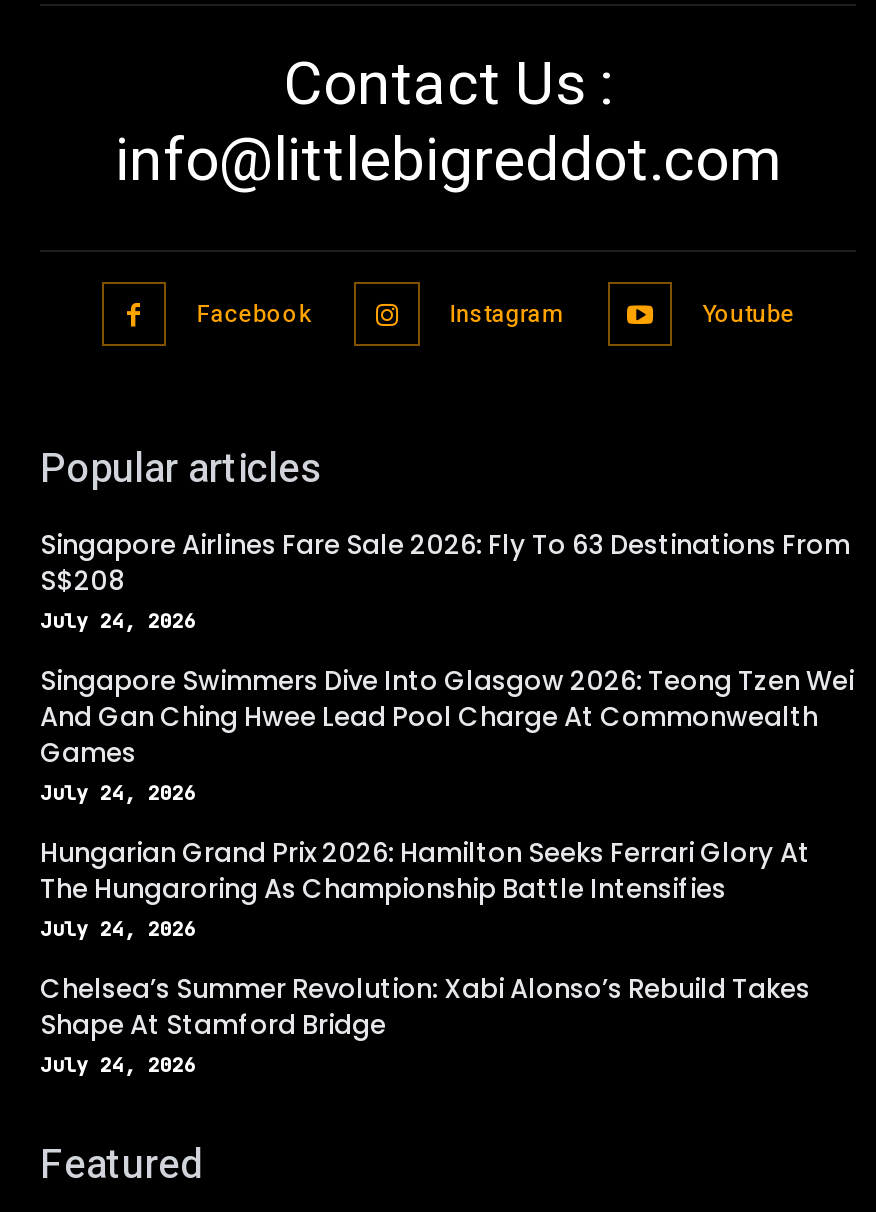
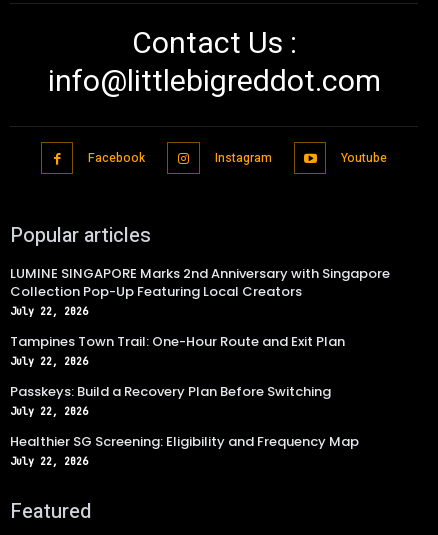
[40,526,850,634] Singapore Airlines Fare Sale 2026: Fly To 63 Destinations From | S$208 | July 24, 2026 -> [10,264,390,318] LUMINE SINGAPORE Marks 2nd Anniversary with Singapore | Collection Pop-Up Featuring Local Creators | July 22, 2026
[40,662,854,806] Singapore Swimmers Dive Into Glasgow 2026: Teong Tzen Wei | And Gan Ching Hwee Lead Pool Charge At Commonwealth | Games | July 24, 2026 -> [10,332,345,368] Tampines Town Trail: One-Hour Route and Exit Plan | July 22, 2026
[40,834,810,942] Hungarian Grand Prix 2026: Hamilton Seeks Ferrari Glory At | The Hungaroring As Championship Battle Intensifies | July 24, 2026 -> [10,382,331,418] Passkeys: Build a Recovery Plan Before Switching | July 22, 2026
[40,970,810,1078] Chelsea’s Summer Revolution: Xabi Alonso’s Rebuild Takes | Shape At Stamford Bridge | July 24, 2026 -> [10,432,359,468] Healthier SG Screening: Eligibility and Frequency Map | July 22, 2026

